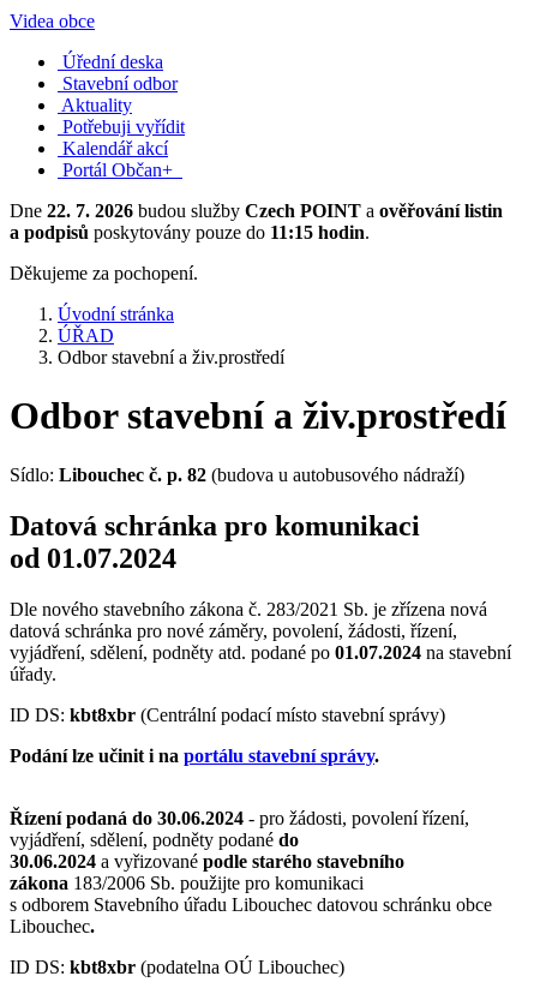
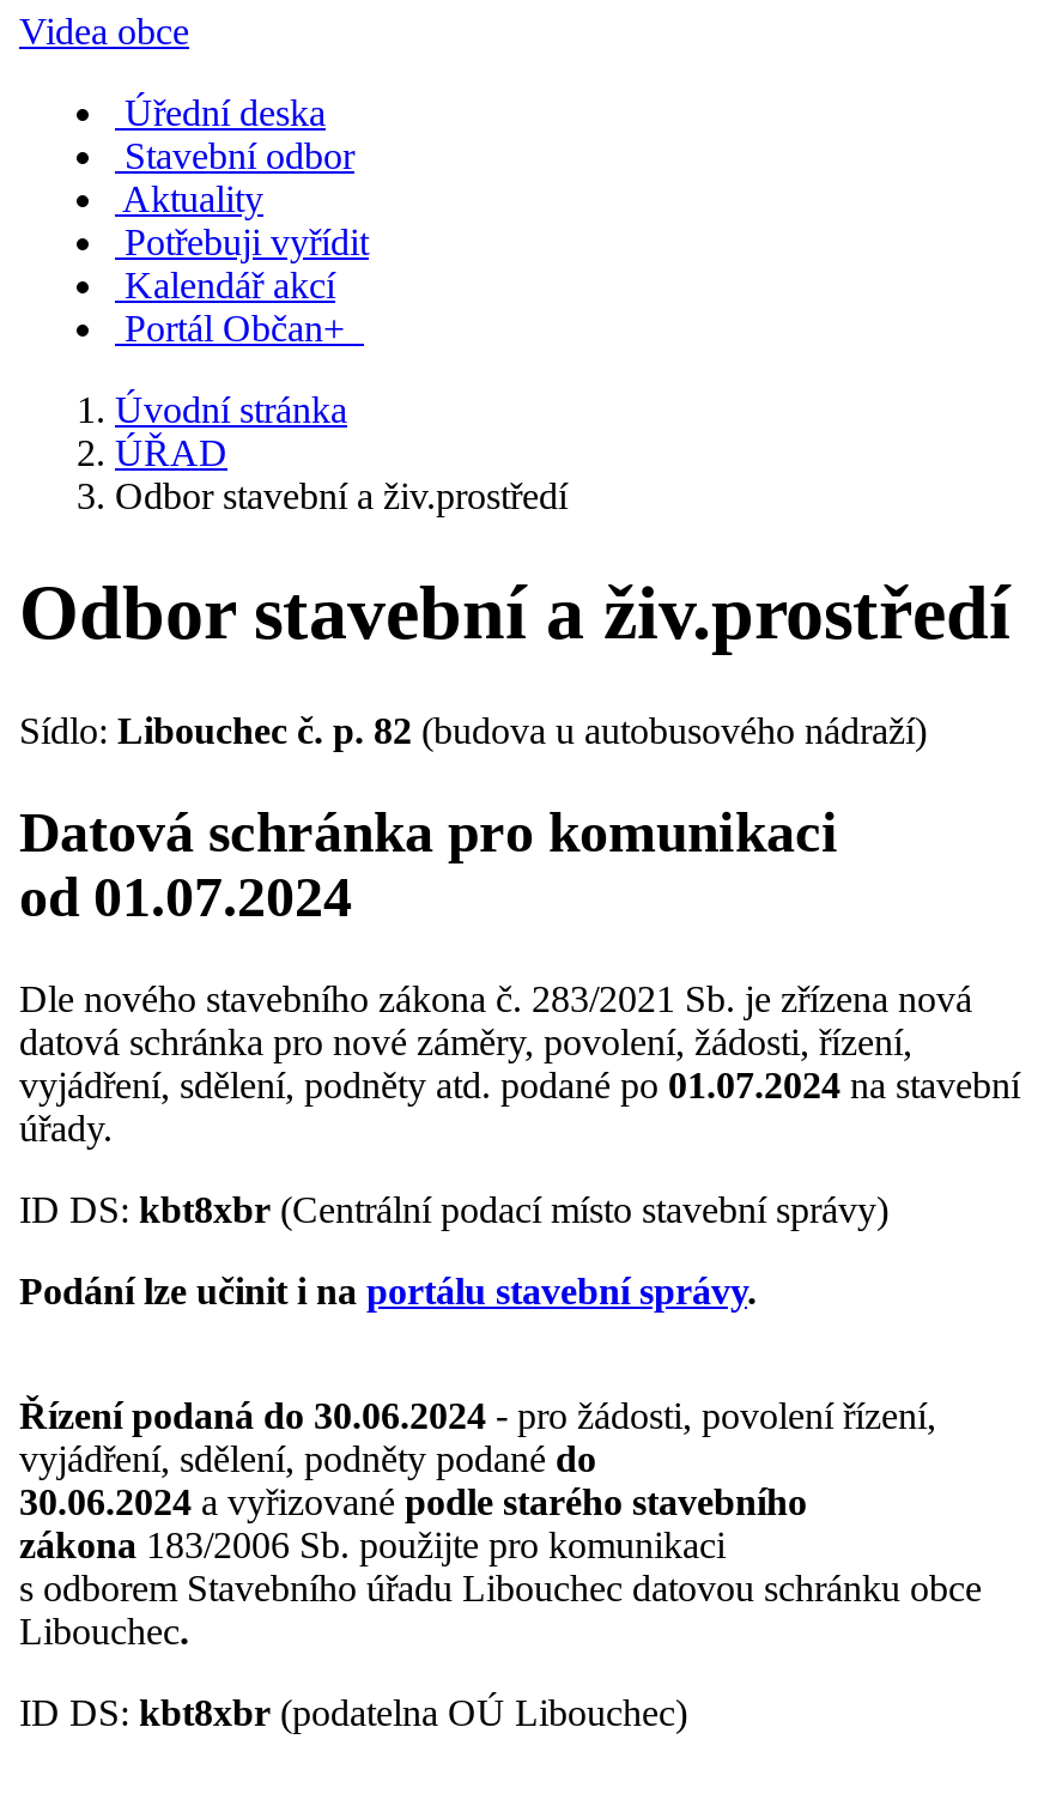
[10,200,503,283] Dne 22. 7. 2026 budou služby Czech POINT a ověřování listin | a podpisů poskytovány pouze do 11:15 hodin. | Děkujeme za pochopení. -> none

